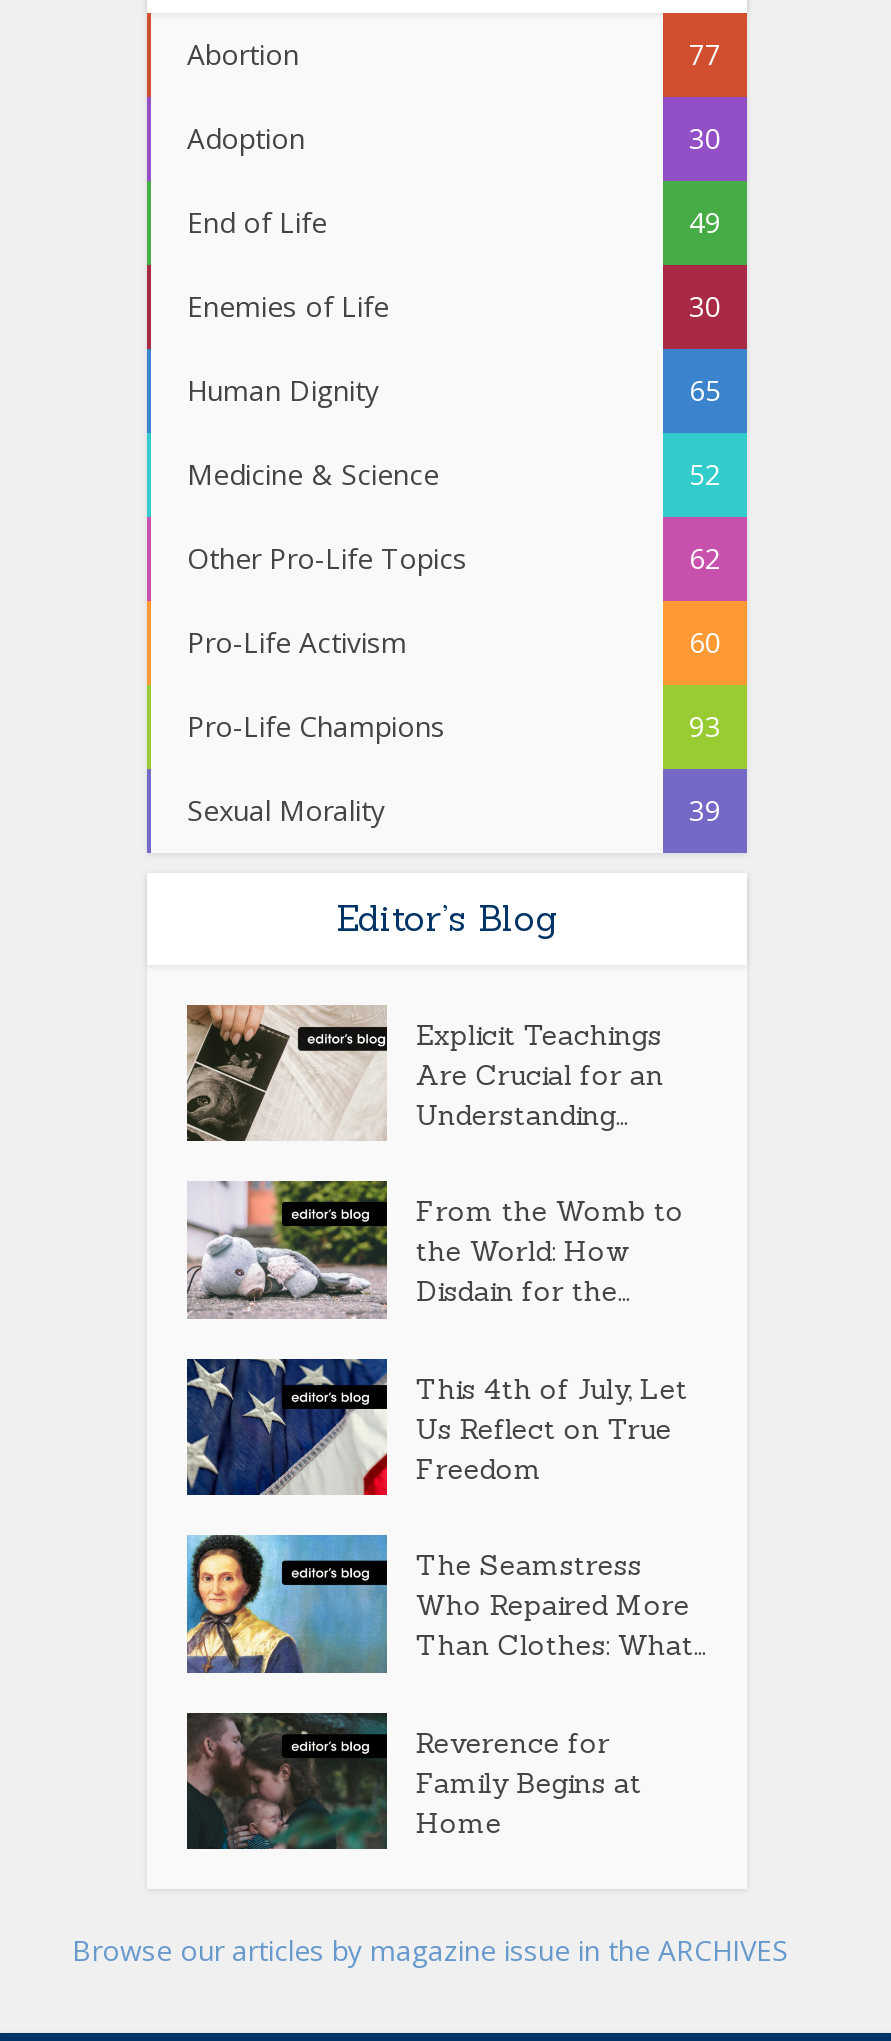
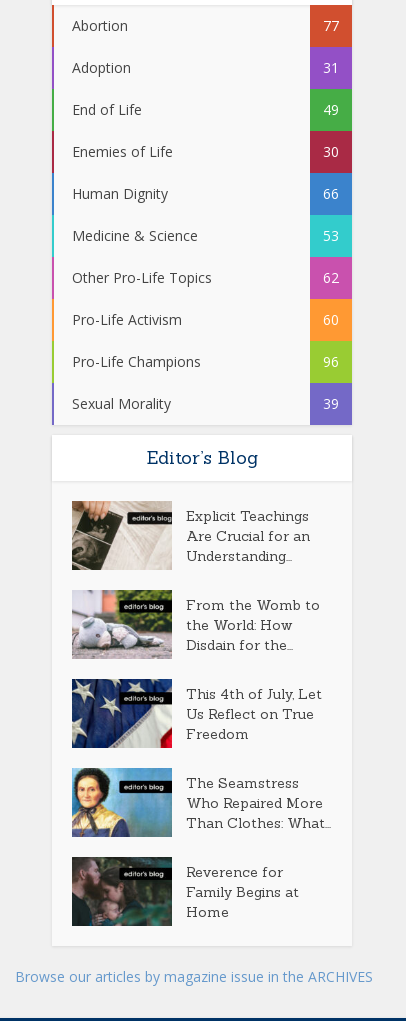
[689,119,721,157] 30 -> [323,58,339,77] 31
[689,371,721,409] 65 -> [323,184,339,203] 66
[689,455,721,493] 52 -> [323,226,339,245] 53
[689,707,721,745] 93 -> [323,352,339,371] 96

